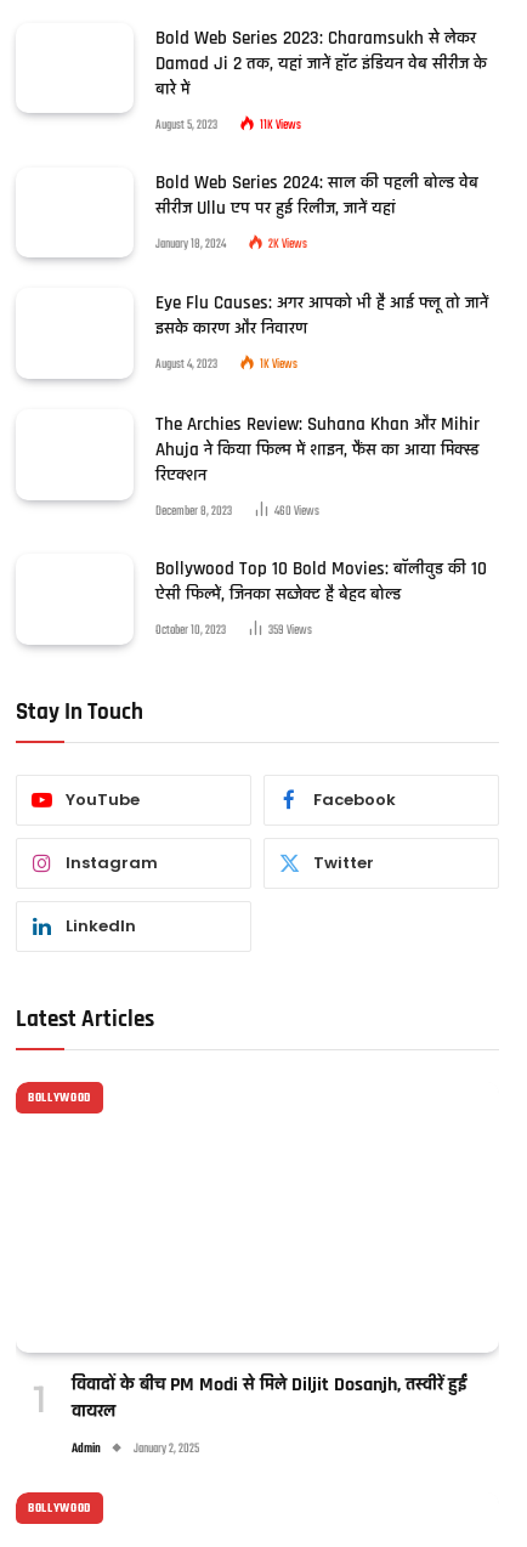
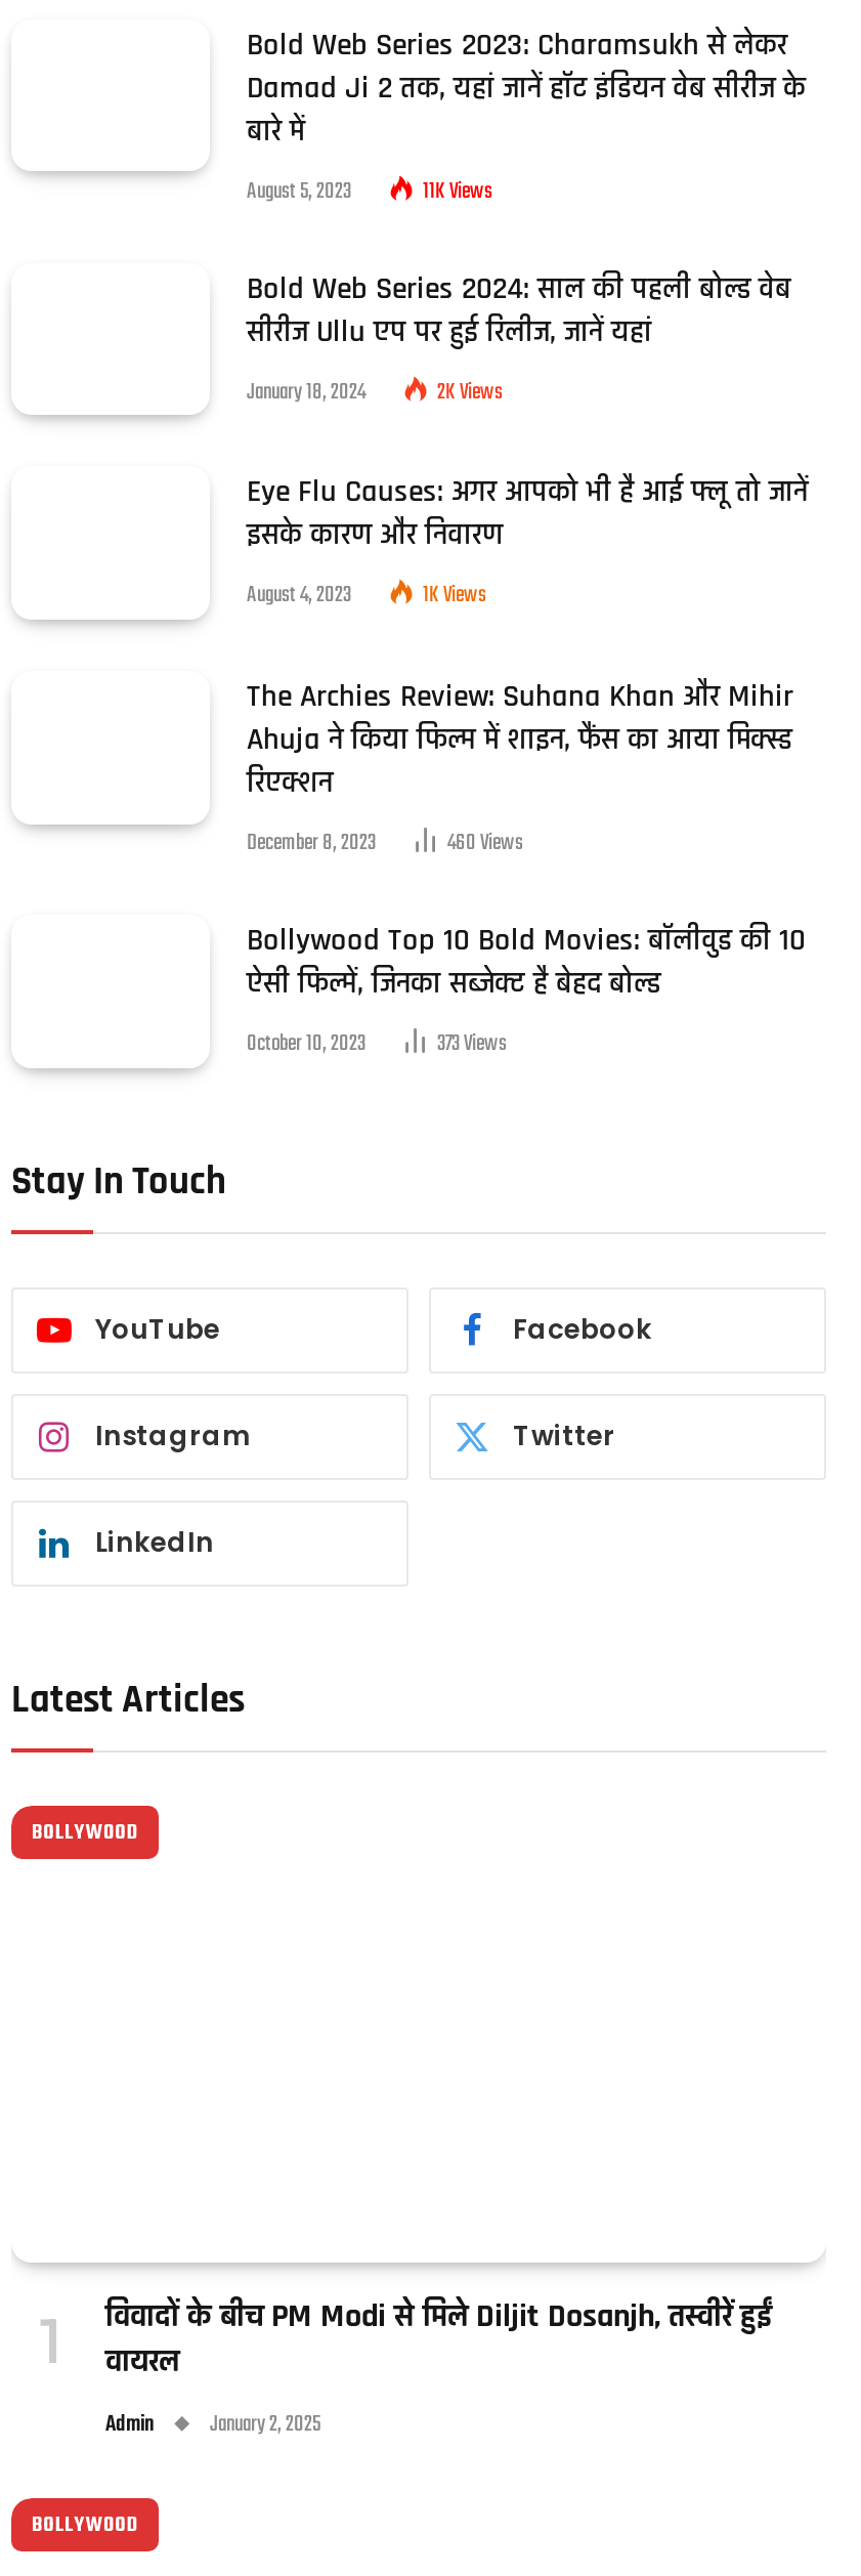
[268,620,312,641] 359Views -> [437,1027,507,1062] 373Views

